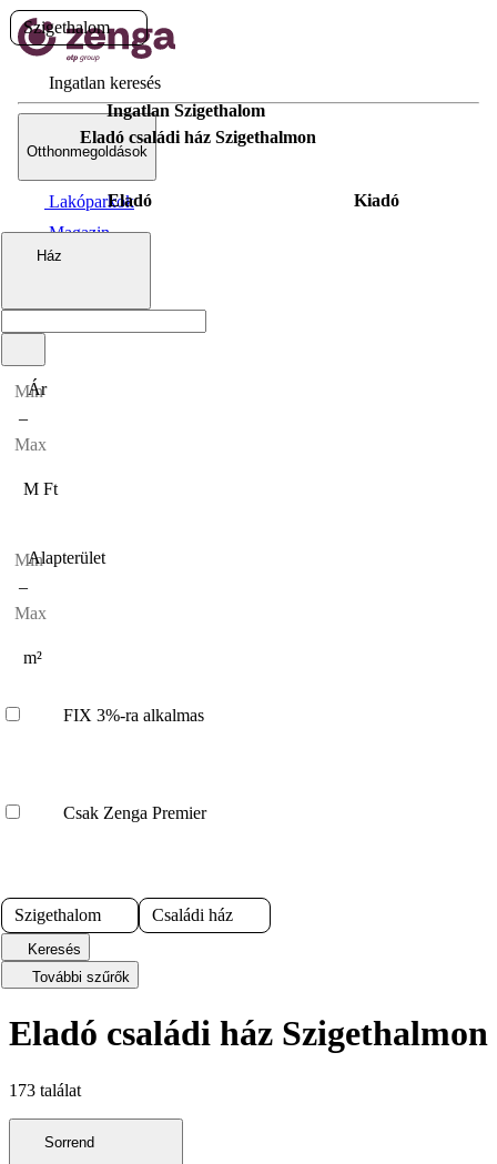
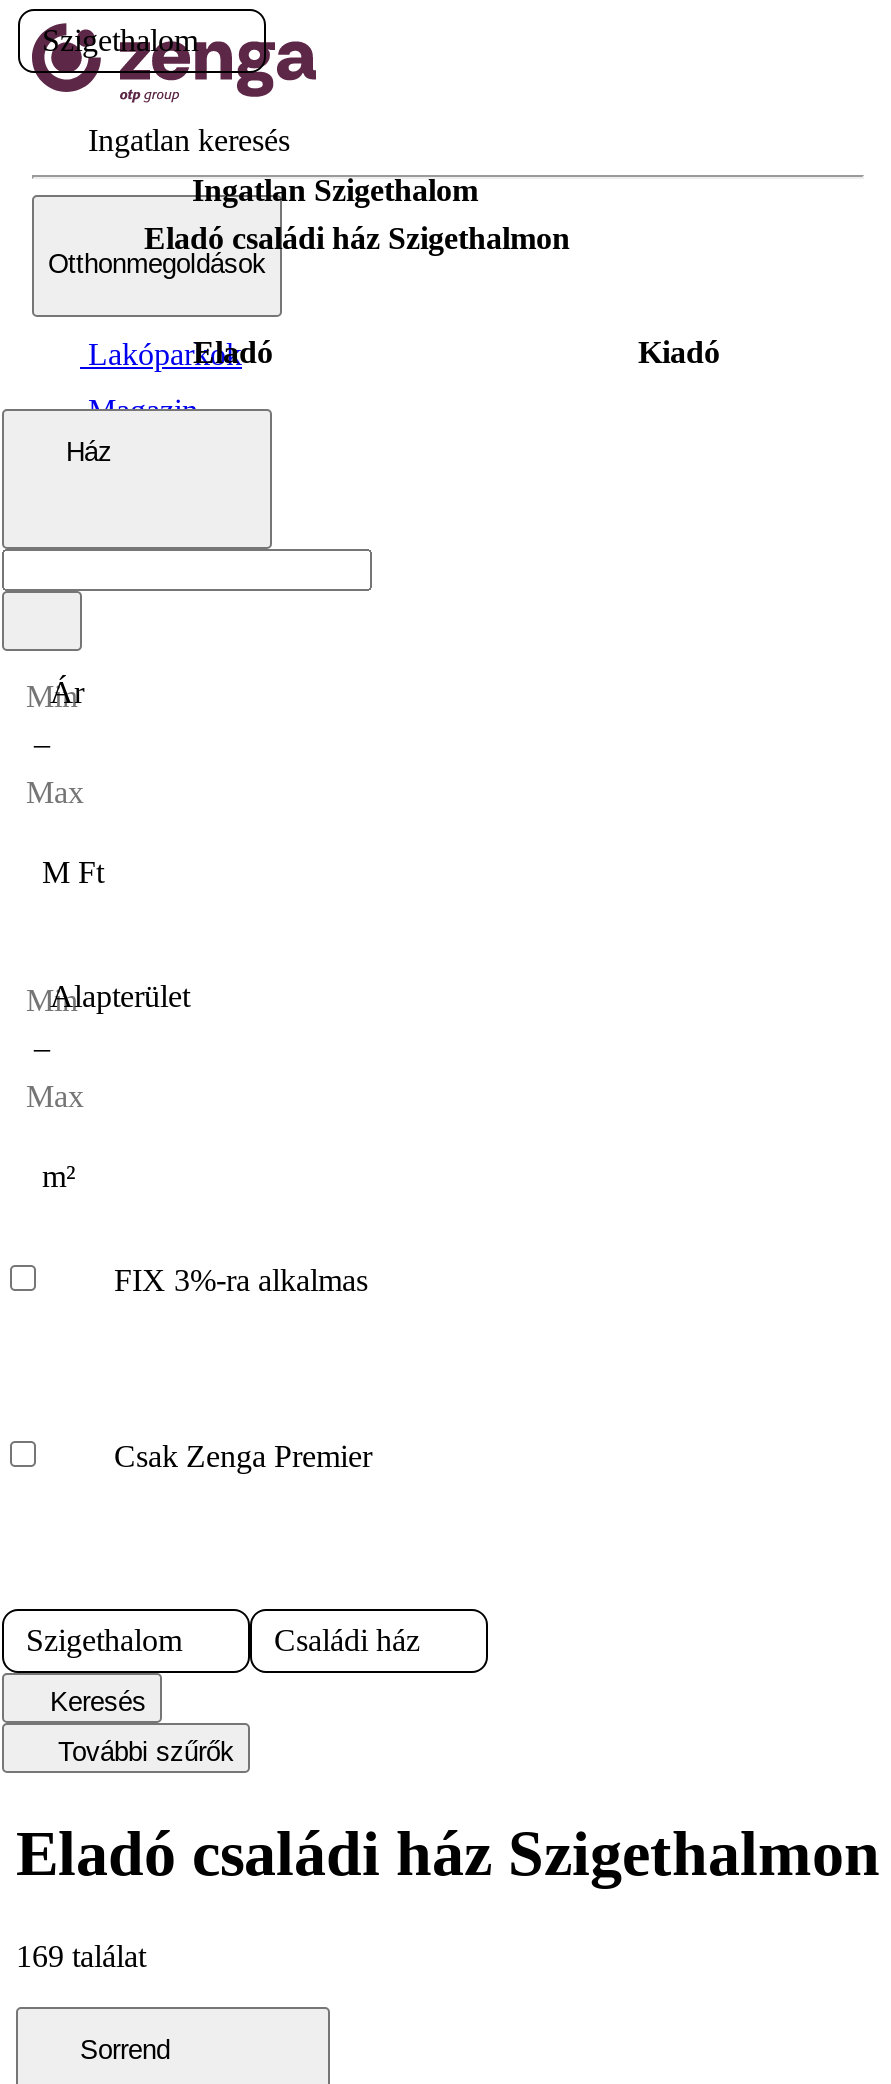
[9,1081,81,1100] 173 találat -> [16,1940,146,1974] 169 találat

